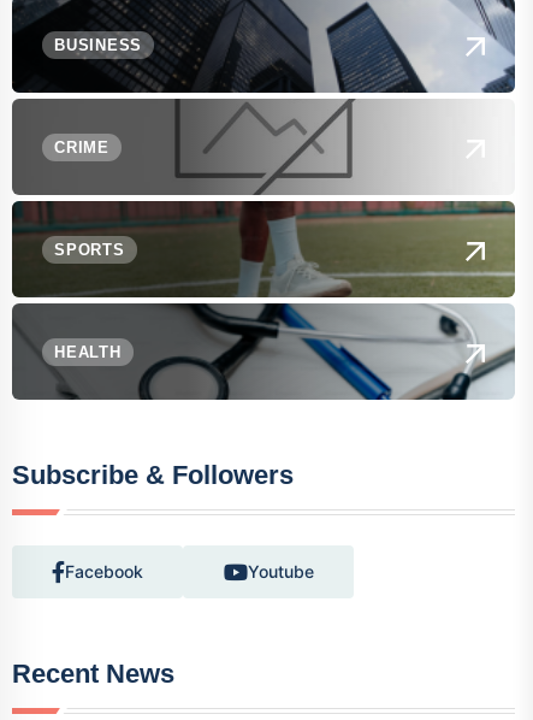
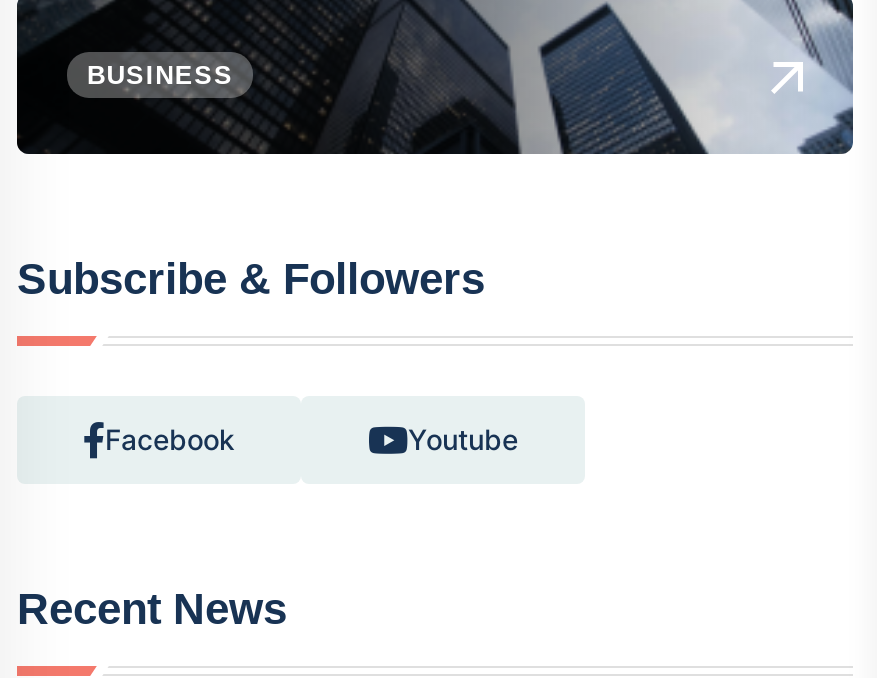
[12,98,515,401] [image] | CRIME -> none
[54,241,125,259] SPORTS -> none
[54,343,121,361] HEALTH -> none

